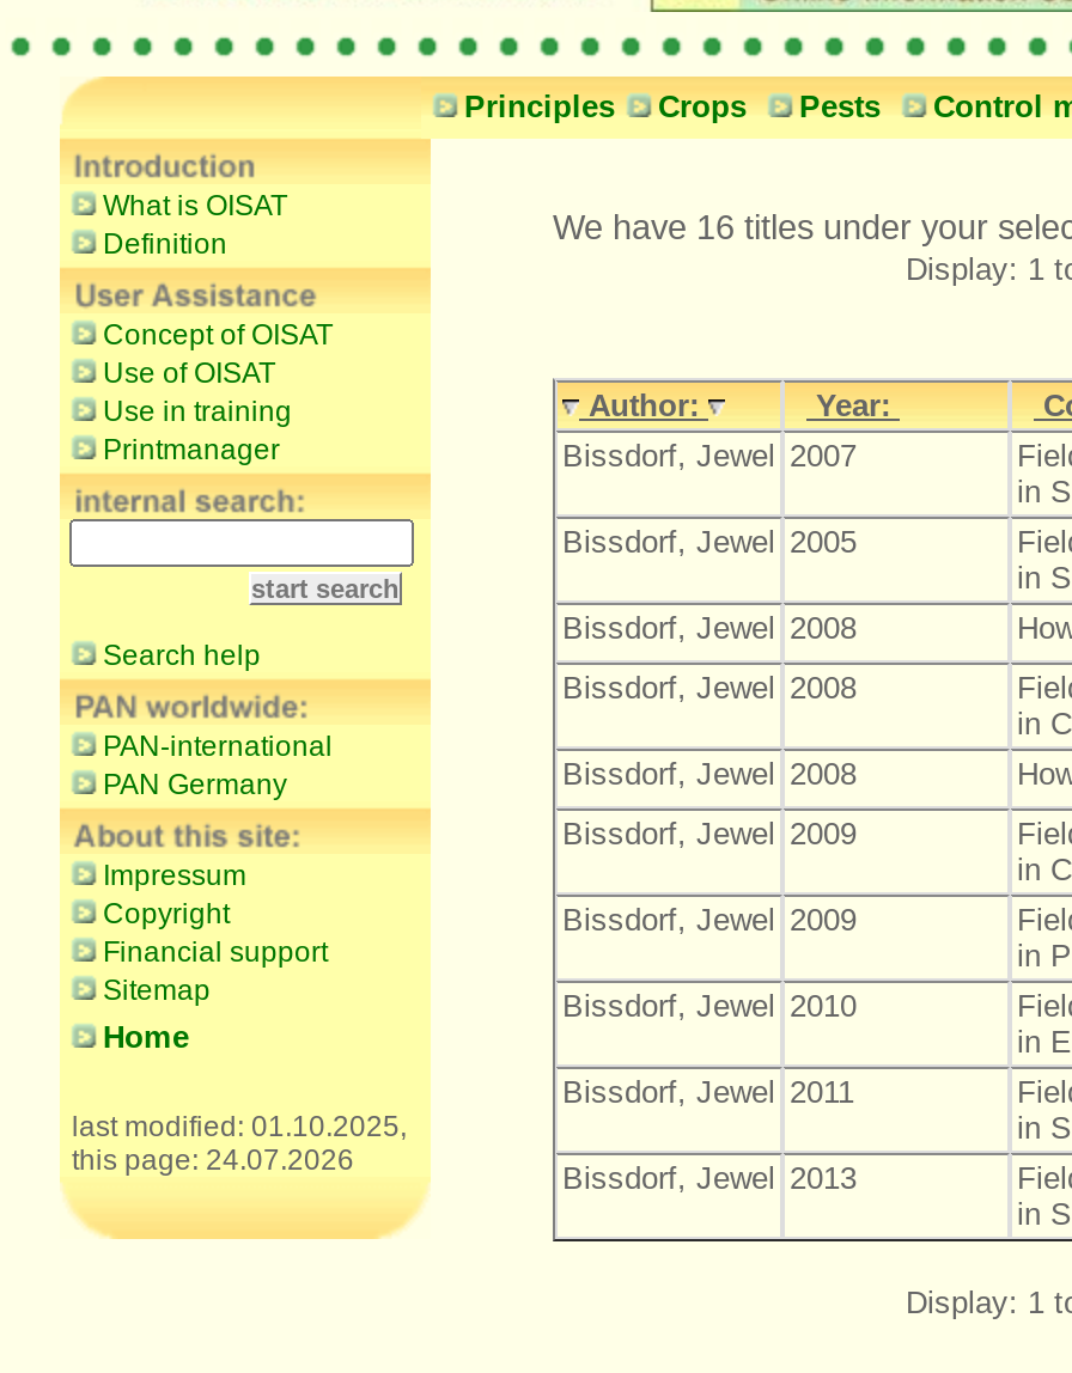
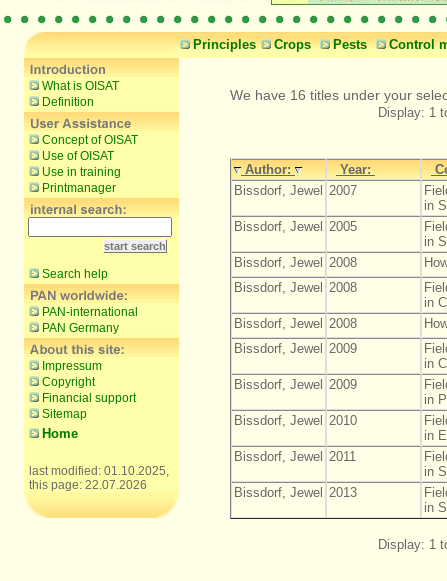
[72,1143,354,1177] this page: 24.07.2026 -> [29,478,147,492] this page: 22.07.2026

